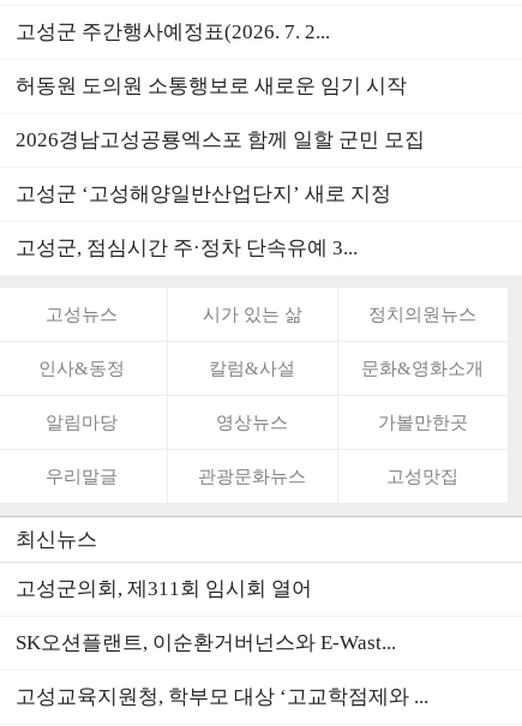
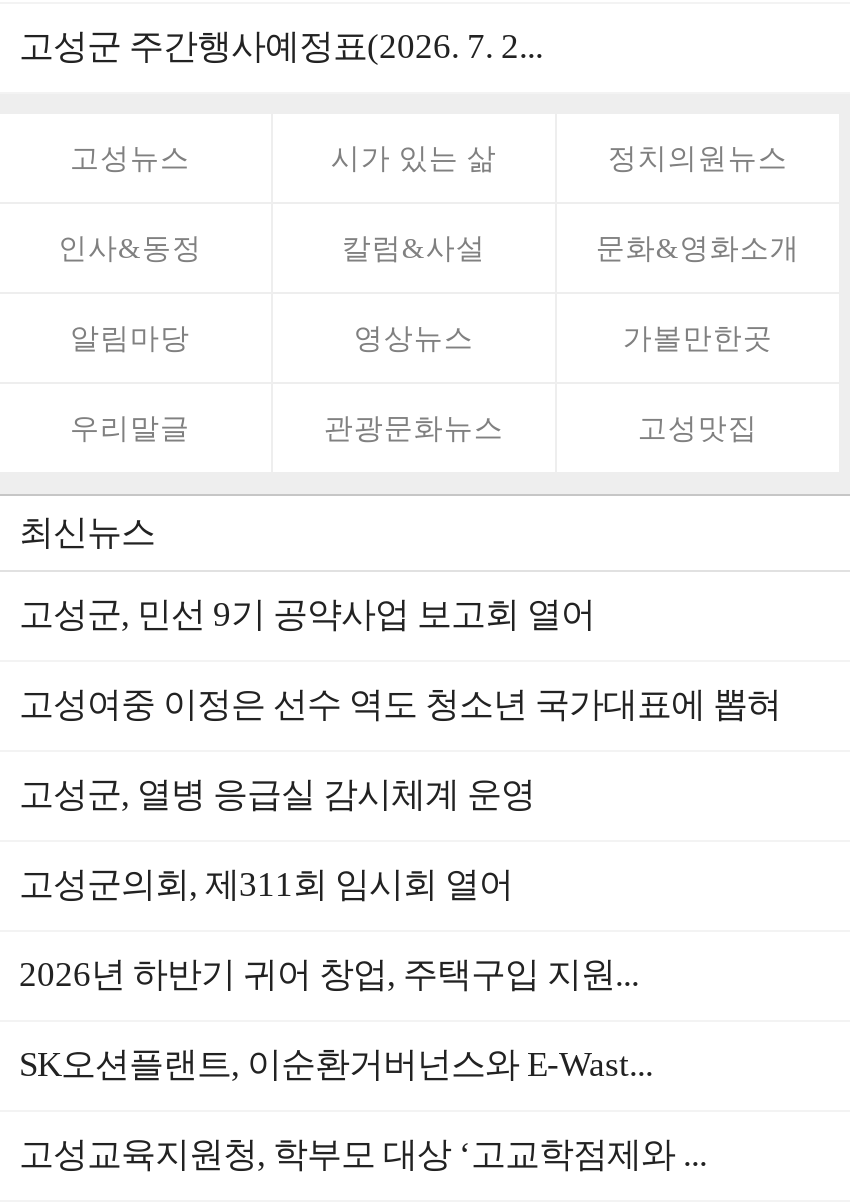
[16,74,425,259] 허동원 도의원 소통행보로 새로운 임기 시작 | 2026경남고성공룡엑스포 함께 일할 군민 모집 | 고성군 ‘고성해양일반산업단지’ 새로 지정 | 고성군, 점심시간 주·정차 단속유예 3... -> none
moved [16,305,484,551] -> [19,142,800,552]: 고성뉴스 | 시가 있는 삶 | 정치의원뉴스 | ... | 고성맛집 | 최신뉴스
none -> [19,596,781,814] 고성군, 민선 9기 공약사업 보고회 열어 | 고성여중 이정은 선수 역도 청소년 국가대표에 뽑혀 | 고성군, 열병 응급실 감시체계 운영
moved [16,577,312,600] -> [19,866,513,904]: 고성군의회, 제311회 임시회 열어
none -> [19,956,639,994] 2026년 하반기 귀어 창업, 주택구입 지원...

